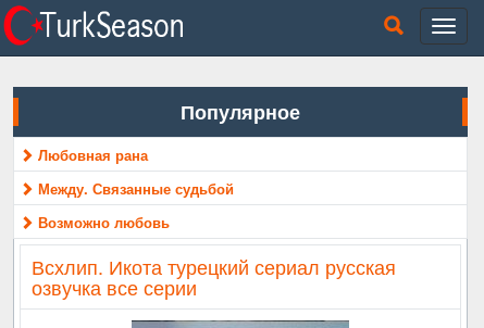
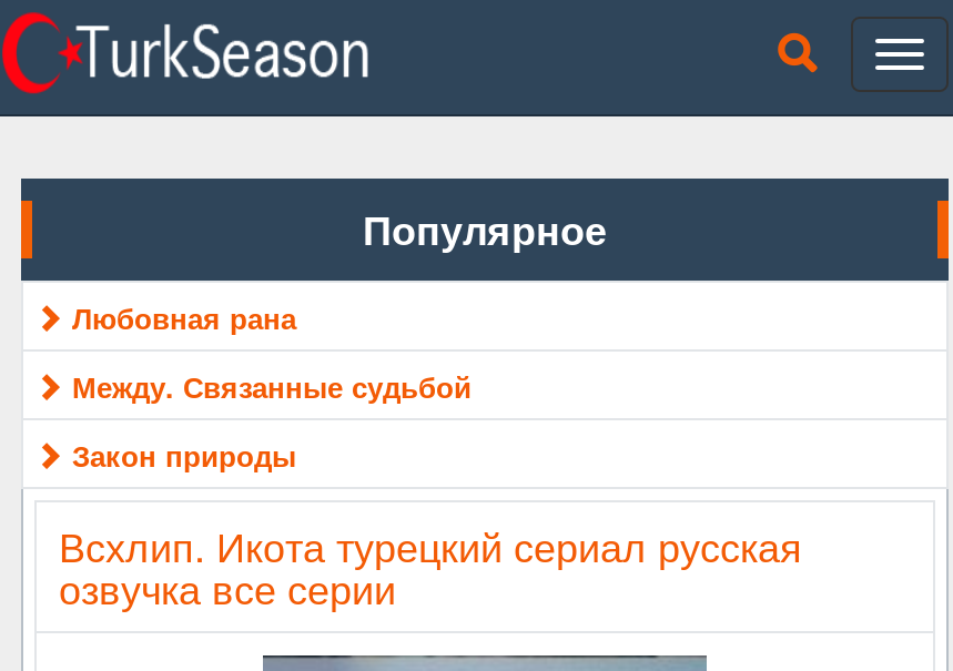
[38,212,170,232] Возможно любовь -> [72,434,296,476] Закон природы

